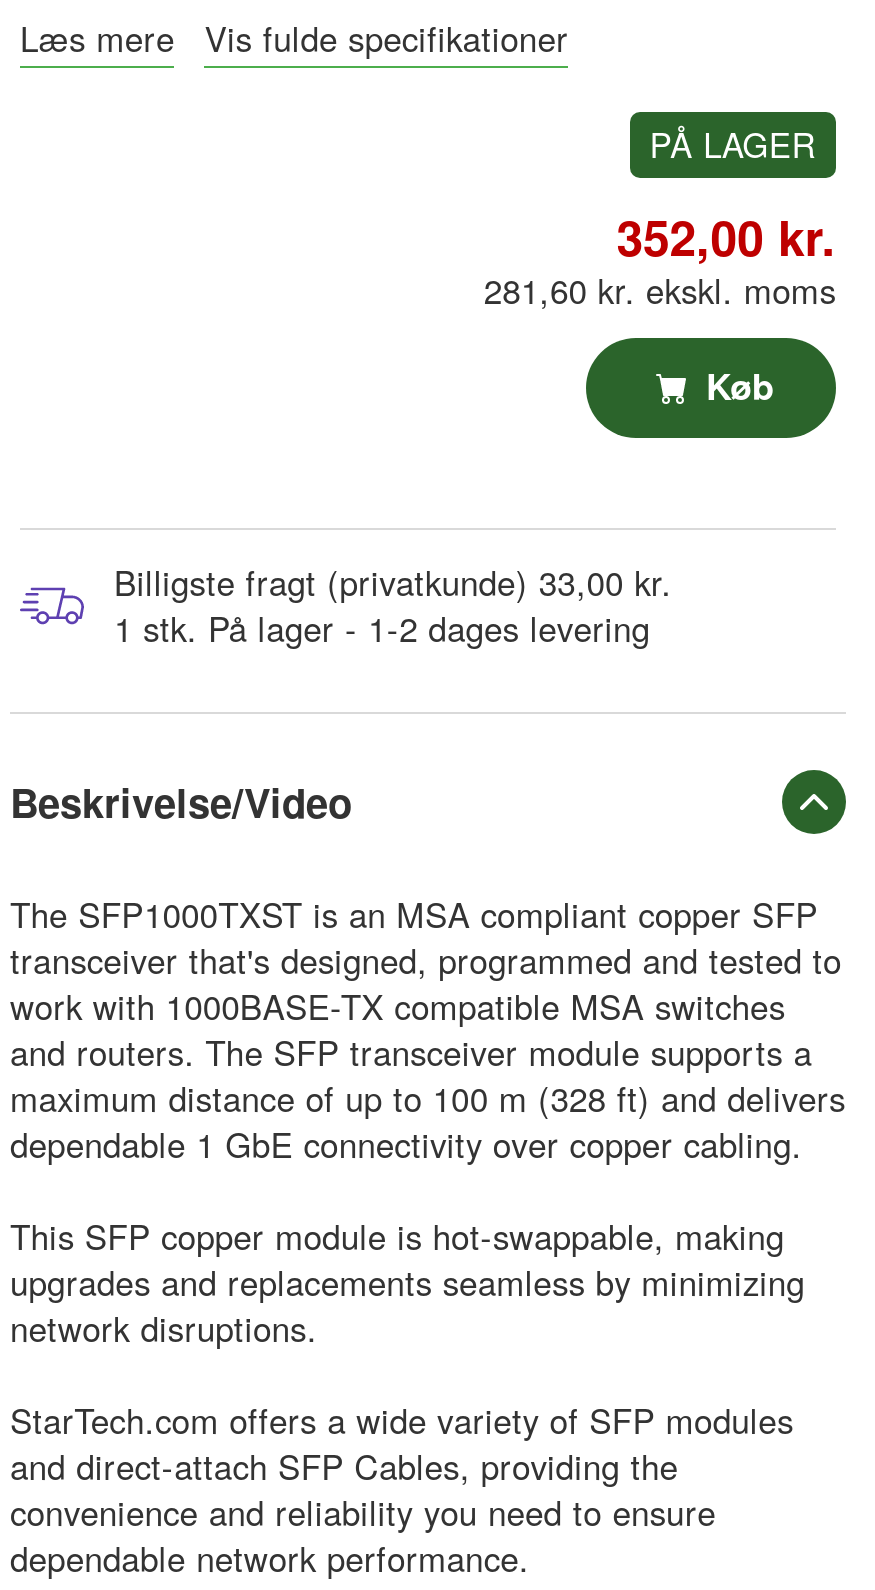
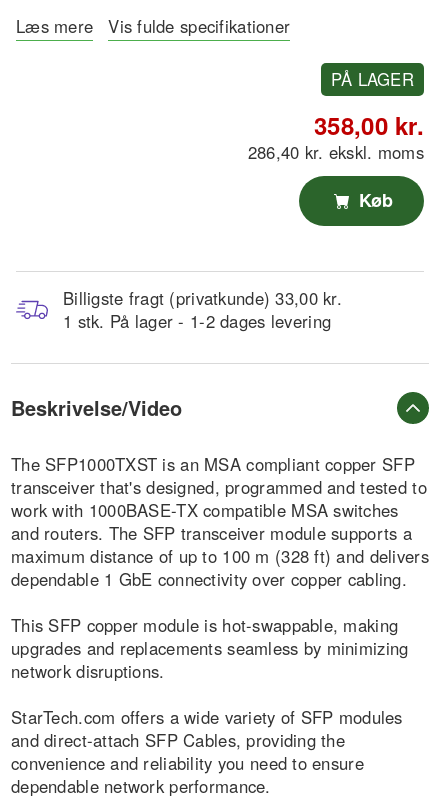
[616,201,836,269] 352,00 kr. -> [314,108,424,142] 358,00 kr.
[484,265,836,313] 281,60 kr. ekskl. moms -> [248,140,424,164] 286,40 kr. ekskl. moms

